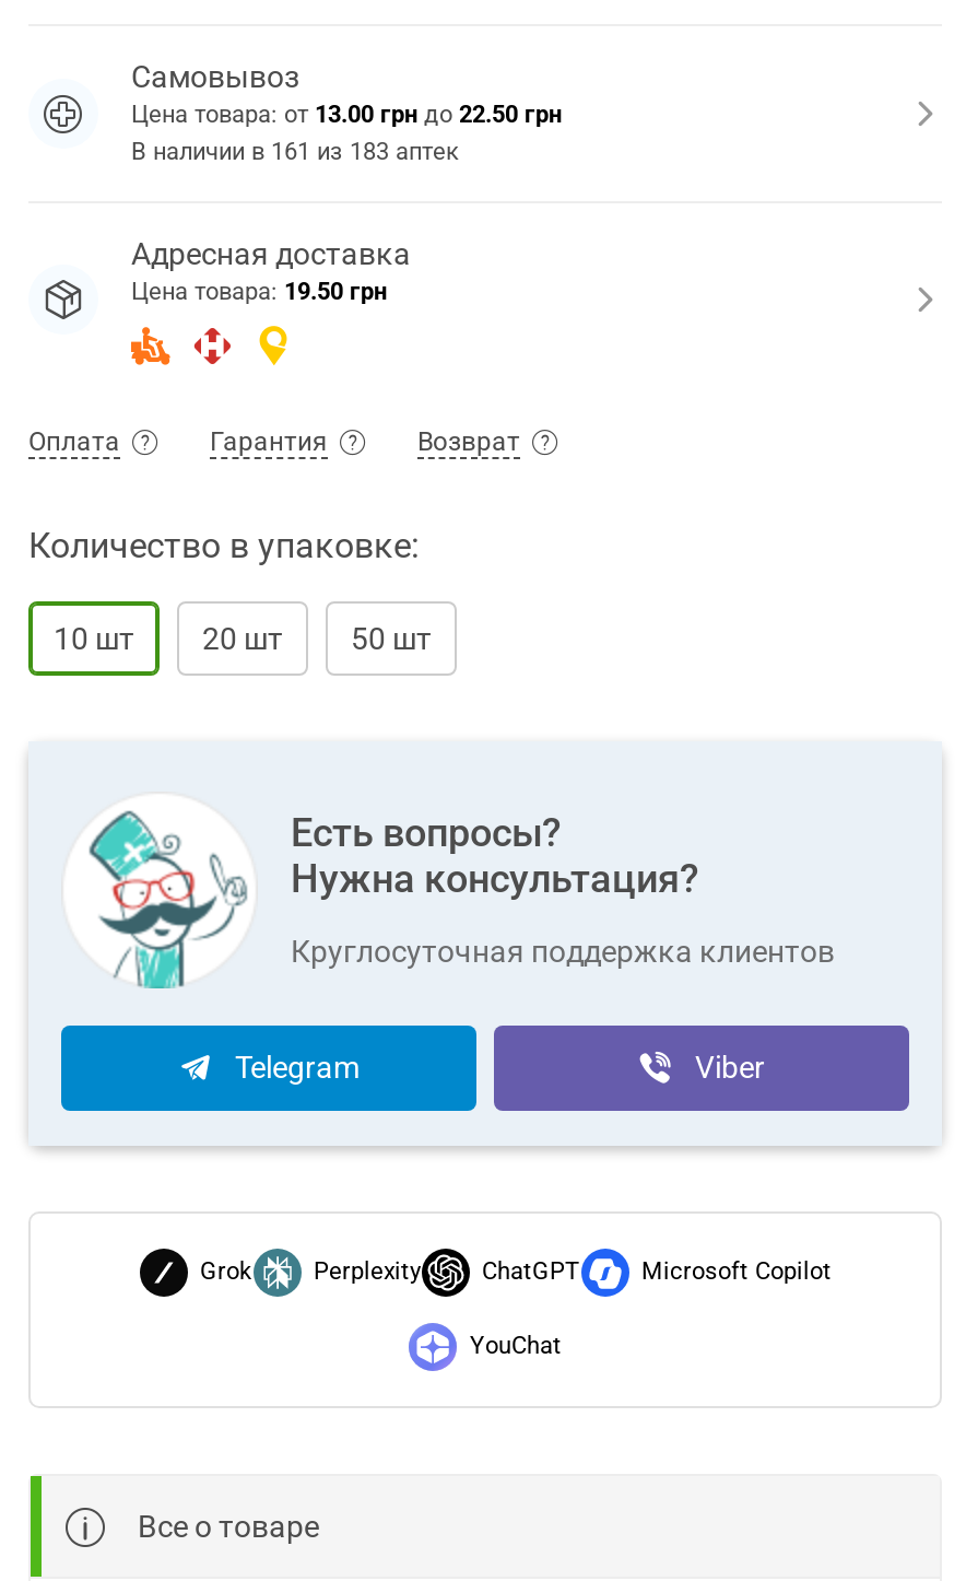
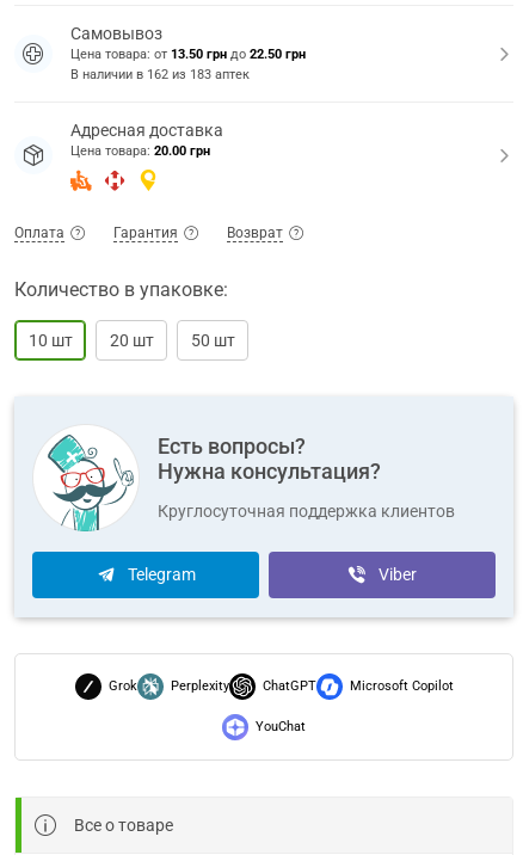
[131,100,562,128] Цена товара: от 13.00 грн до 22.50 грн -> [70,46,306,62] Цена товара: от 13.50 грн до 22.50 грн
[131,137,459,165] В наличии в 161 из 183 аптек -> [70,66,250,82] В наличии в 162 из 183 аптек
[131,277,387,305] Цена товара: 19.50 грн -> [70,143,210,158] Цена товара: 20.00 грн

